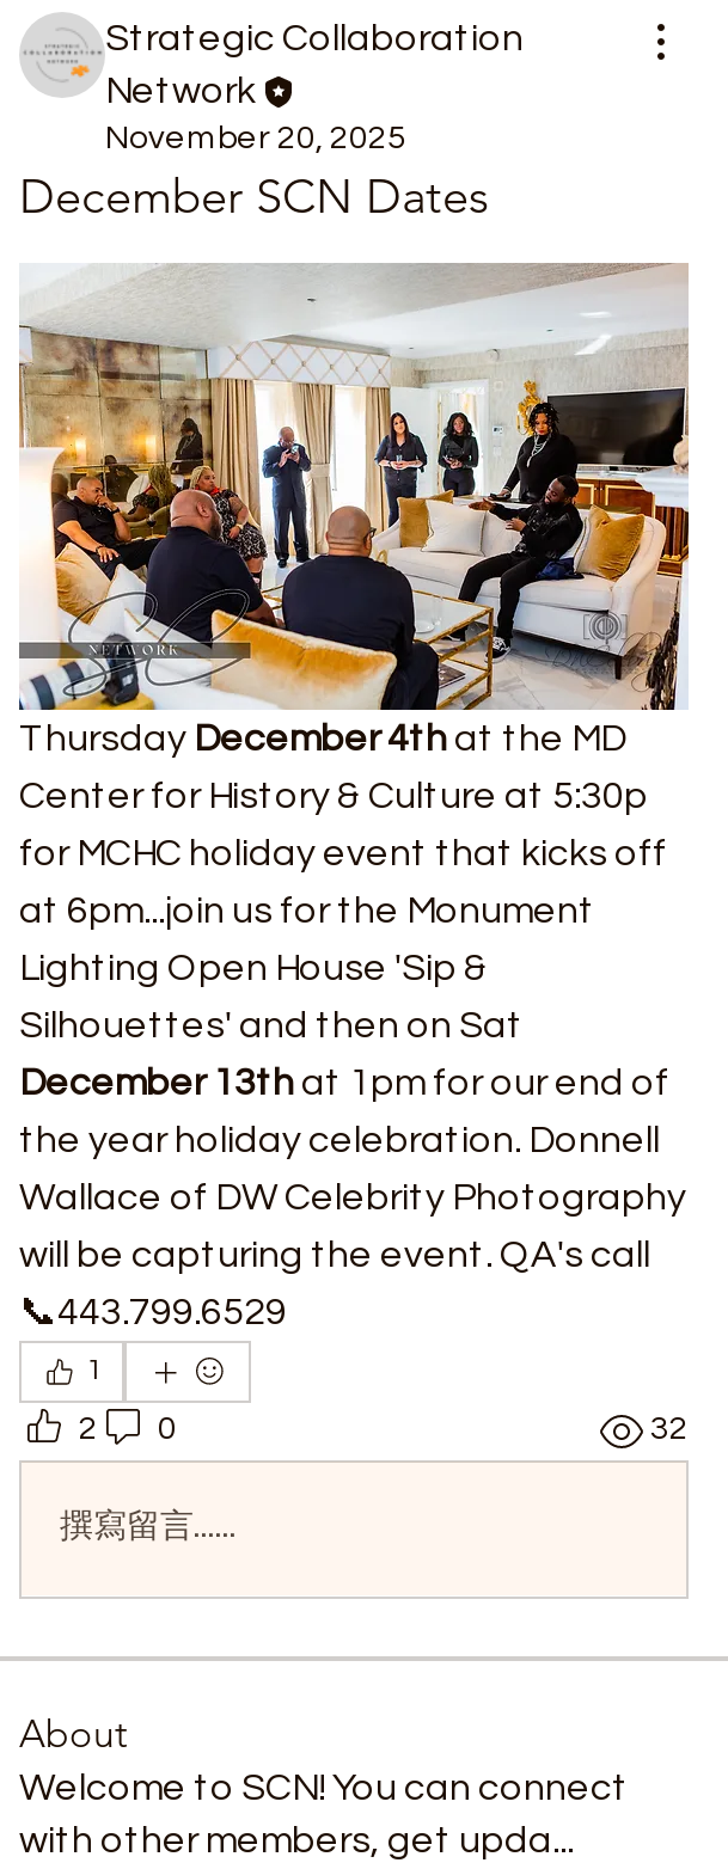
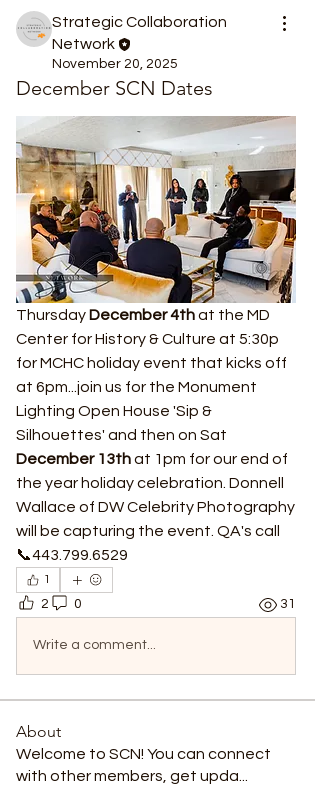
[650,1413,689,1446] 32 -> [280,597,296,611] 31
[60,1511,237,1544] 撰寫留言...... -> [33,638,156,652] Write a comment...

